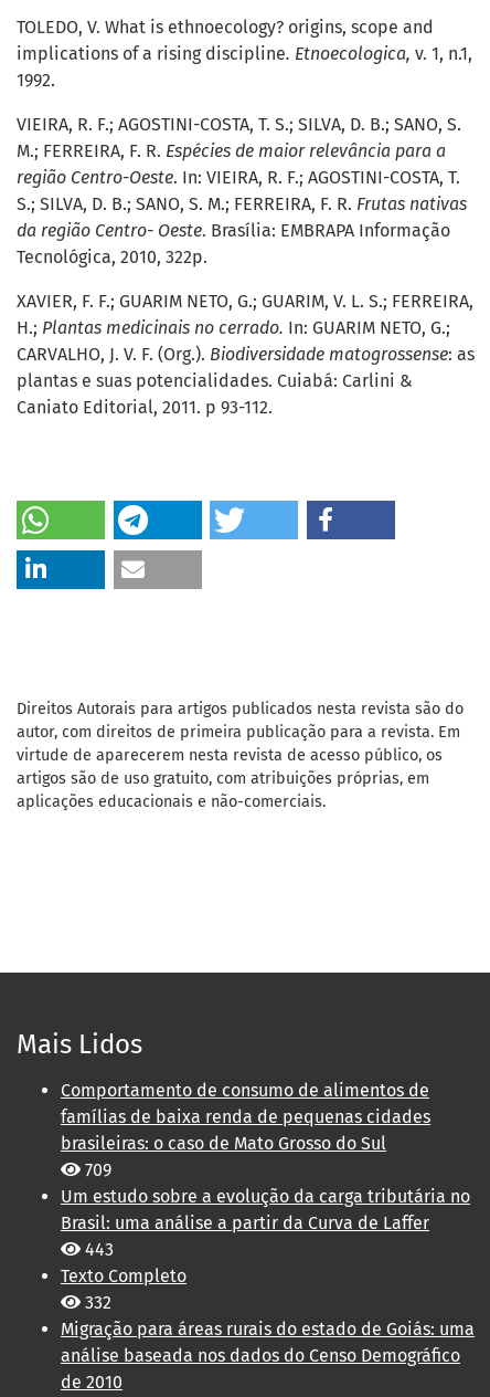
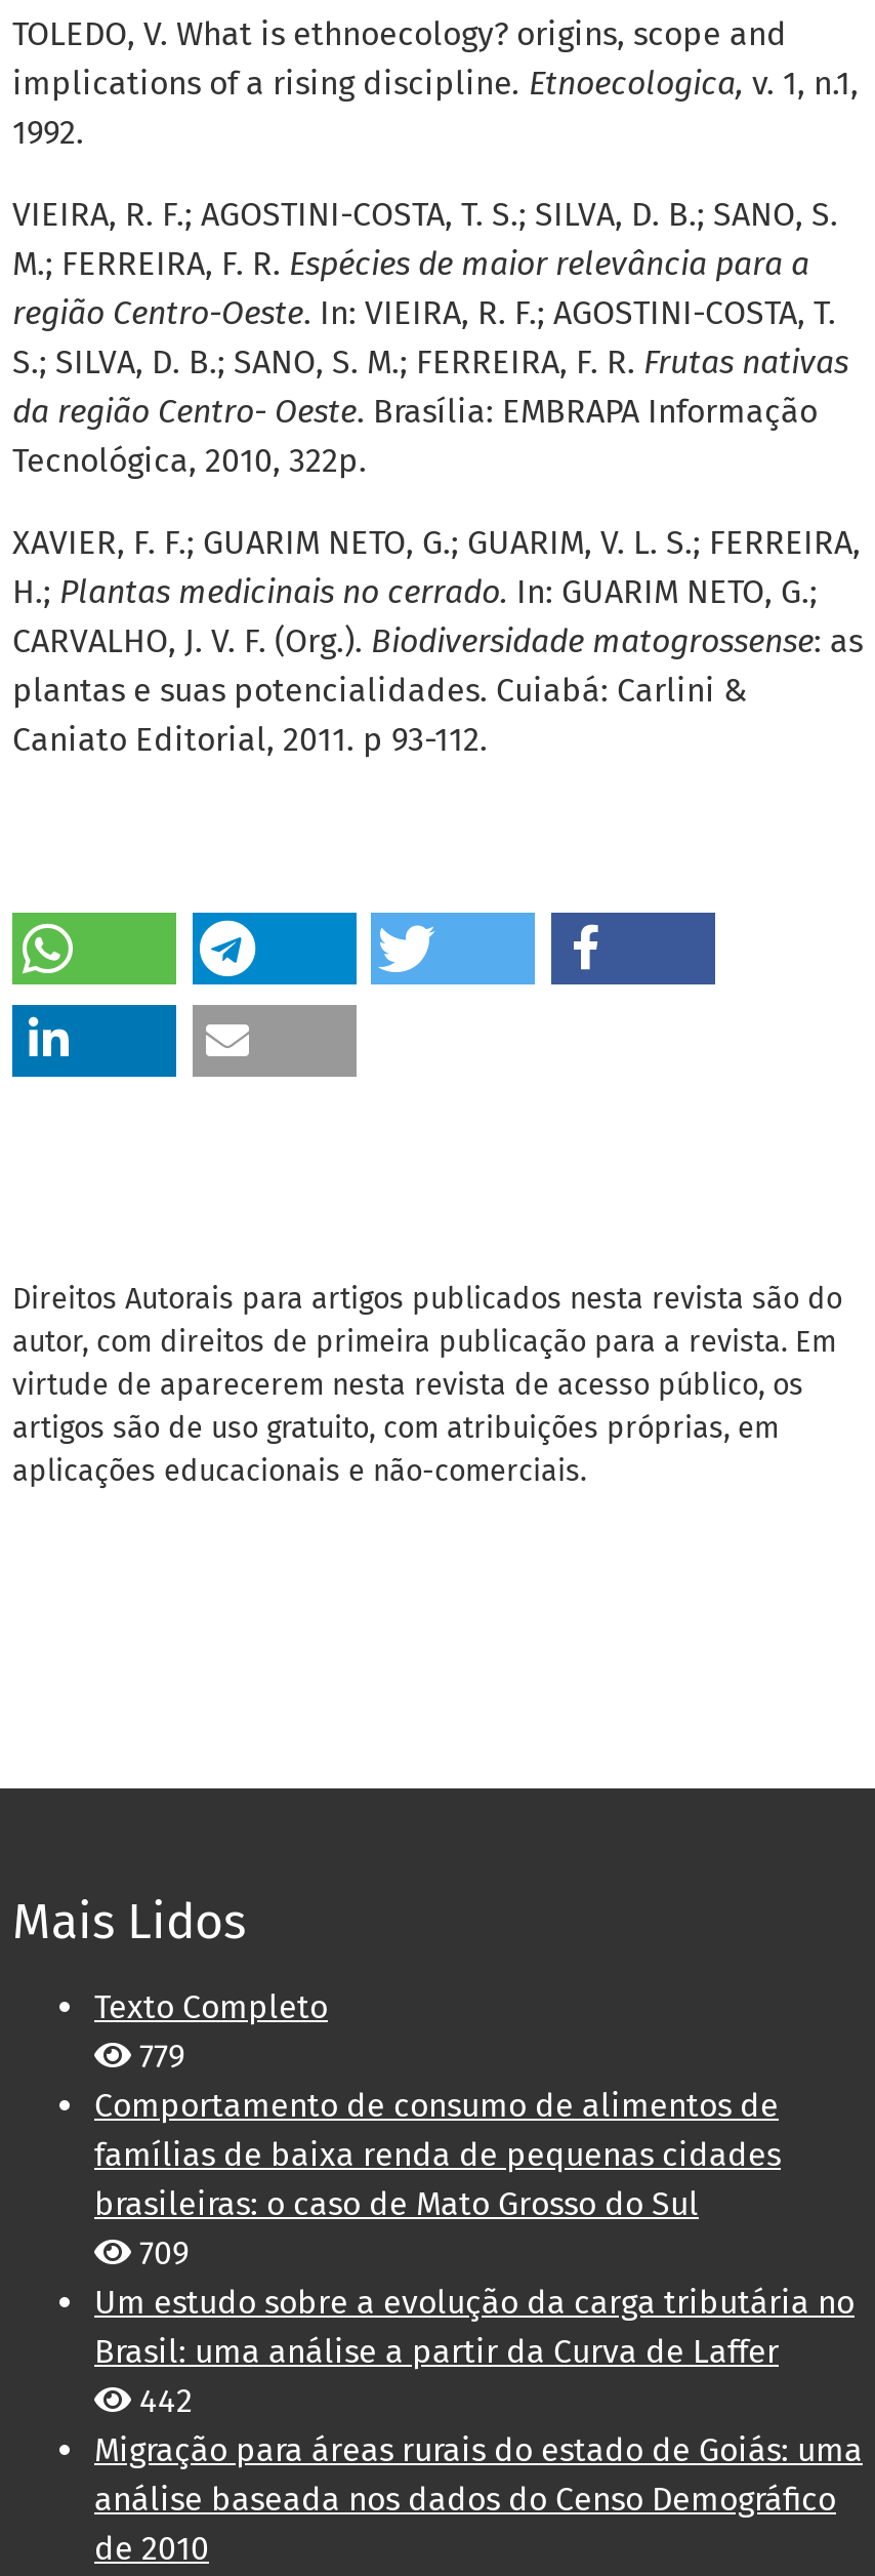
none -> [131,2037,184,2076] 779
moved [61,1080,470,1234] -> [94,2087,855,2372]: Comportamento de consumo de alimentos de | famílias de baixa renda de pequenas cidades | brasileiras: o caso de Mato Grosso do Sul | 709 | Um estudo sobre a evolução da carga tributária no | Brasil: uma análise a partir da Curva de Laffer
[81,1239,114,1313] 443 | 332 -> [131,2382,193,2421] 442
moved [61,1266,187,1287] -> [94,1988,328,2027]: Texto Completo

